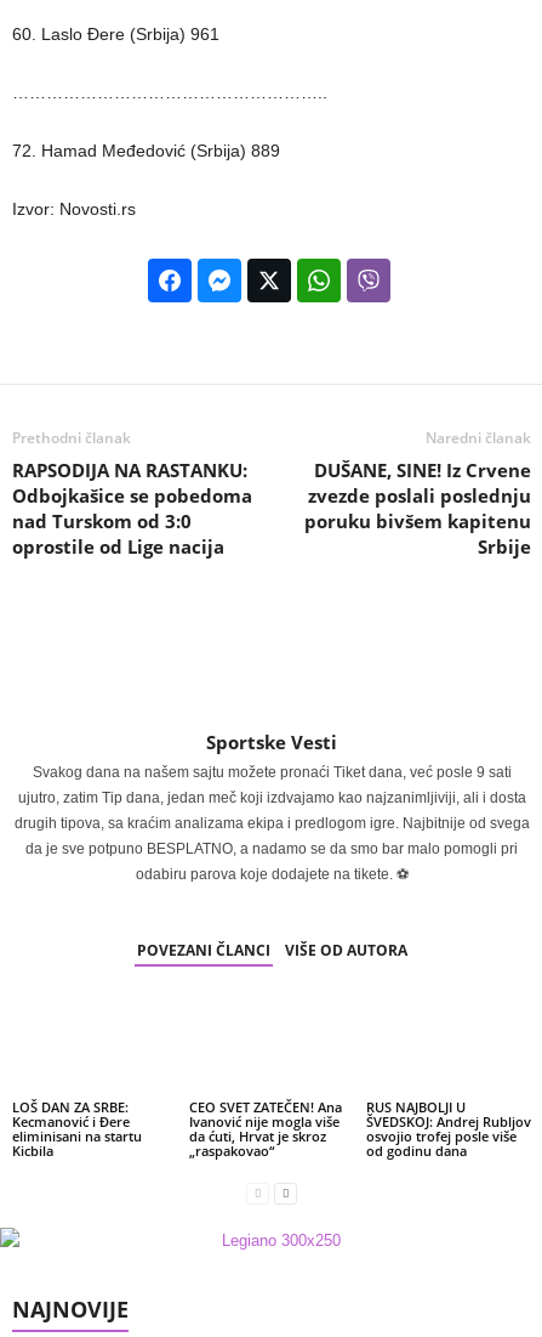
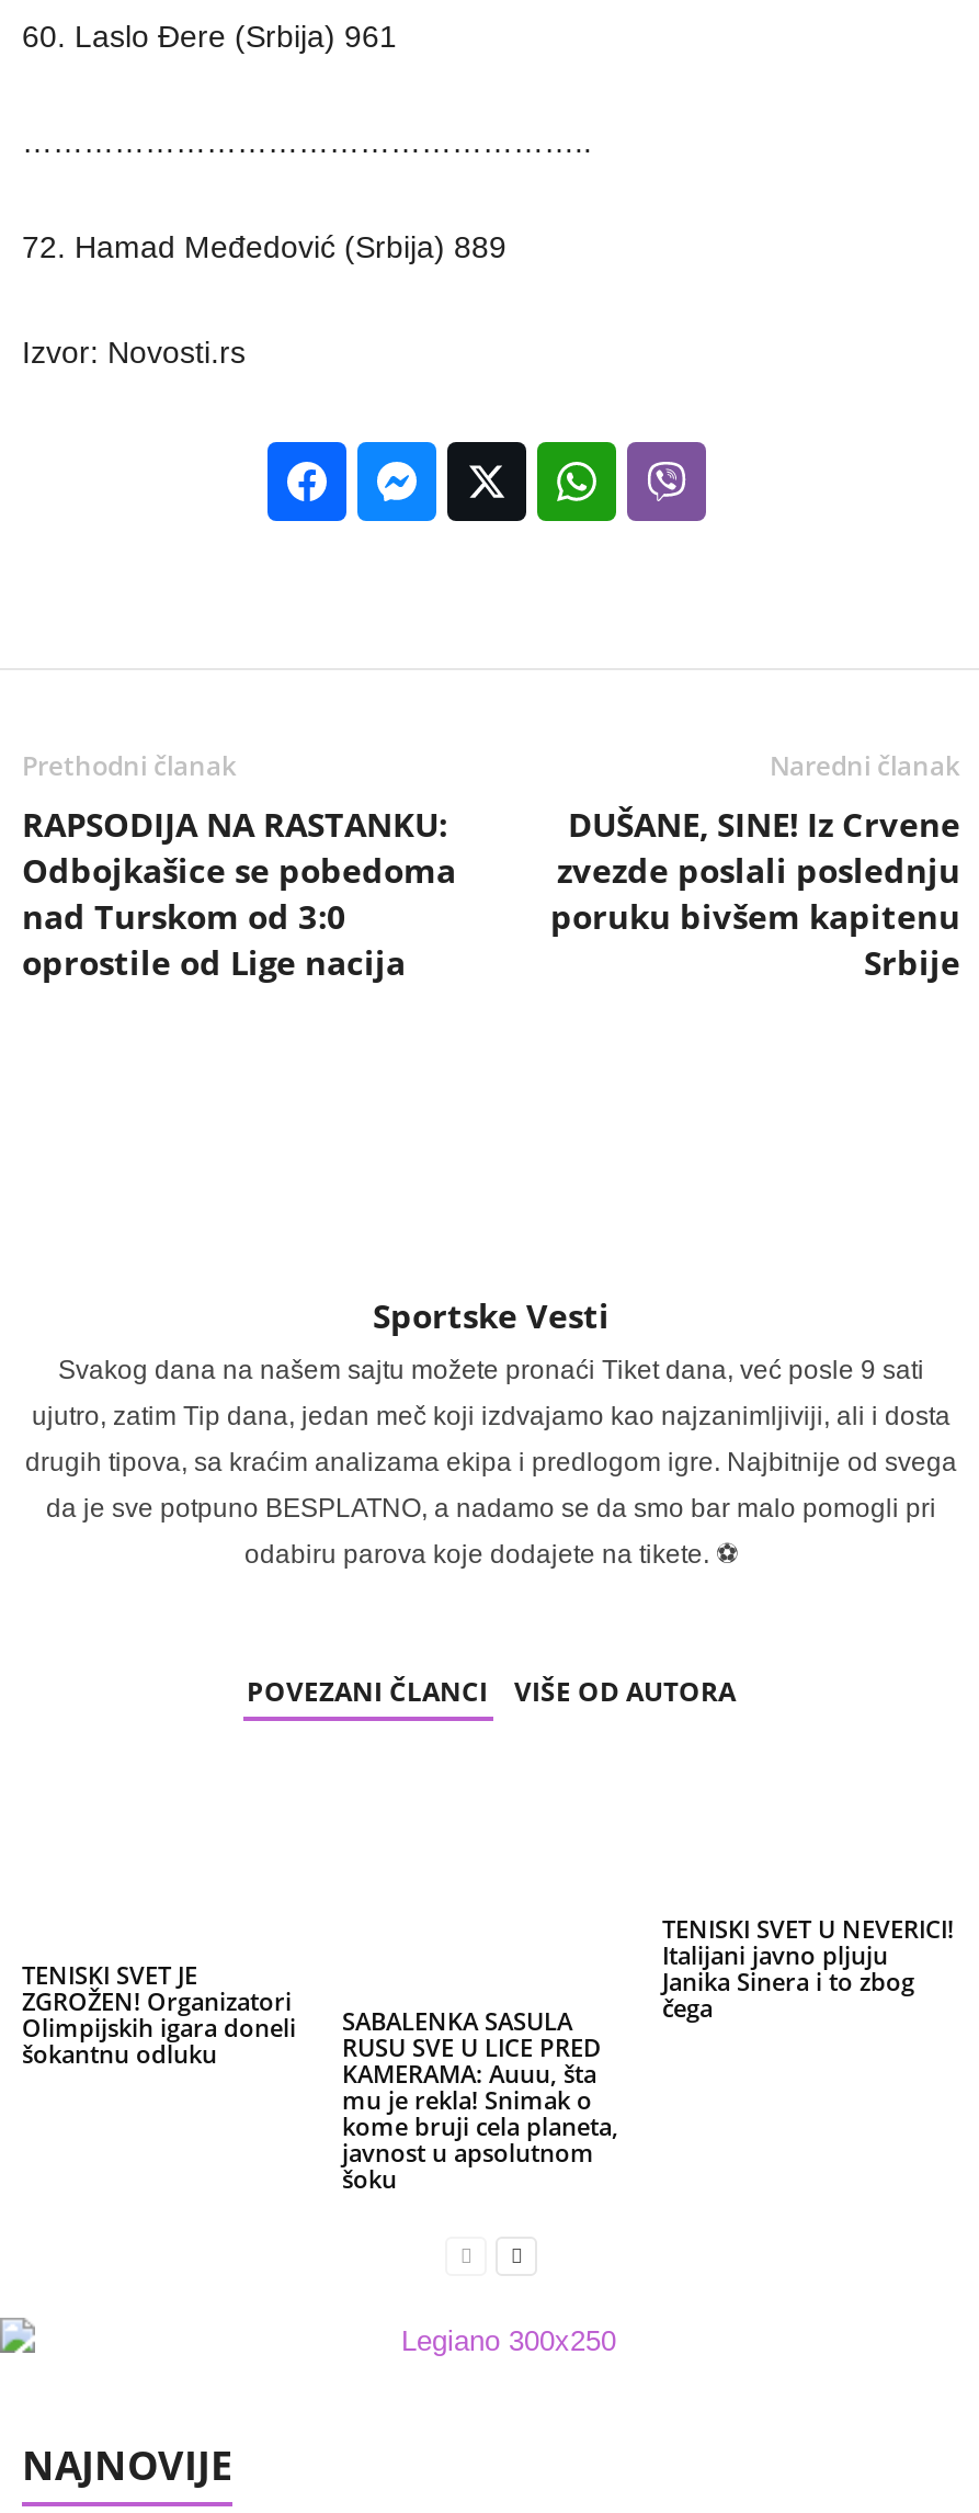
[12,1098,142,1160] LOŠ DAN ZA SRBE: | Kecmanović i Đere | eliminisani na startu | Kicbila -> [22,1958,296,2070] TENISKI SVET JE | ZGROŽEN! Organizatori | Olimpijskih igara doneli | šokantnu odluku
[189,1098,342,1160] CEO SVET ZATEČEN! Ana | Ivanović nije mogla više | da ćuti, Hrvat je skroz | „raspakovao“ -> [342,2004,618,2195] SABALENKA SASULA | RUSU SVE U LICE PRED | KAMERAMA: Auuu, šta | mu je rekla! Snimak o | kome bruji cela planeta, | javnost u apsolutnom | šoku
[366,1098,531,1160] RUS NAJBOLJI U | ŠVEDSKOJ: Andrej Rubljov | osvojio trofej posle više | od godinu dana -> [662,1912,954,2024] TENISKI SVET U NEVERICI! | Italijani javno pljuju | Janika Sinera i to zbog | čega

